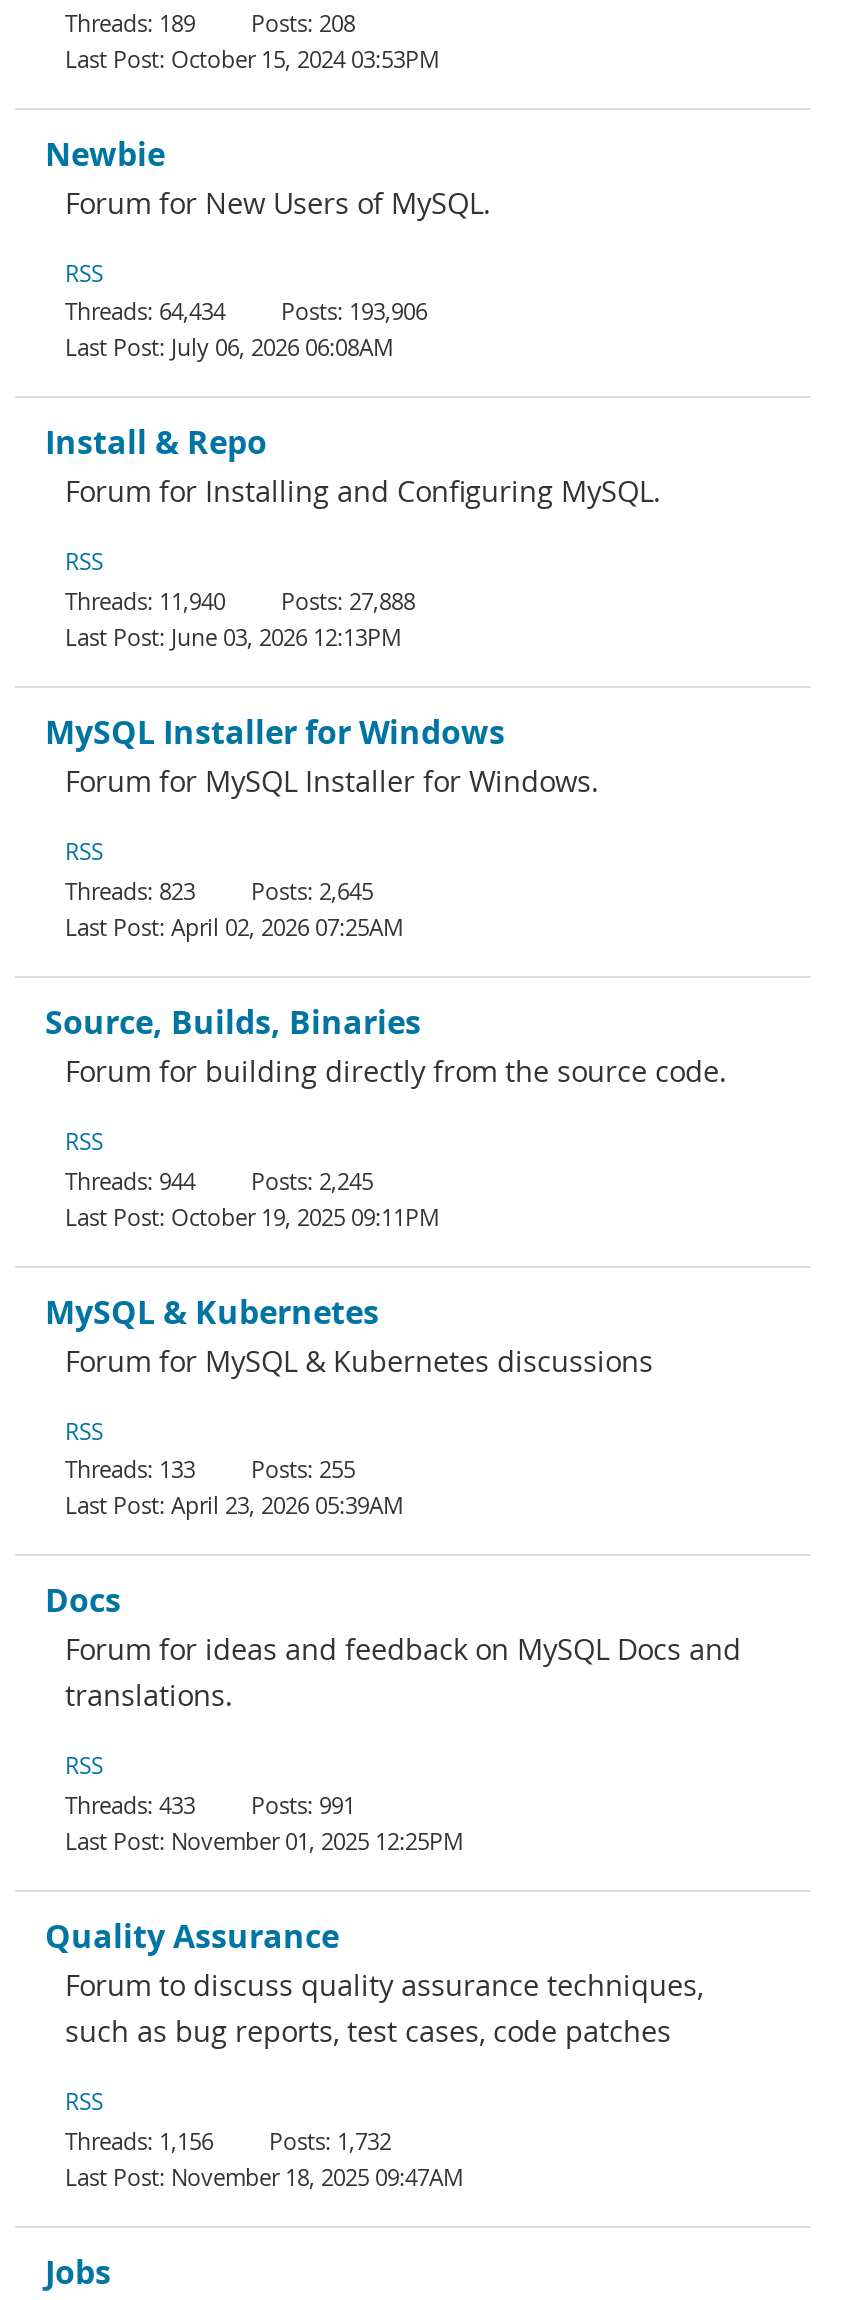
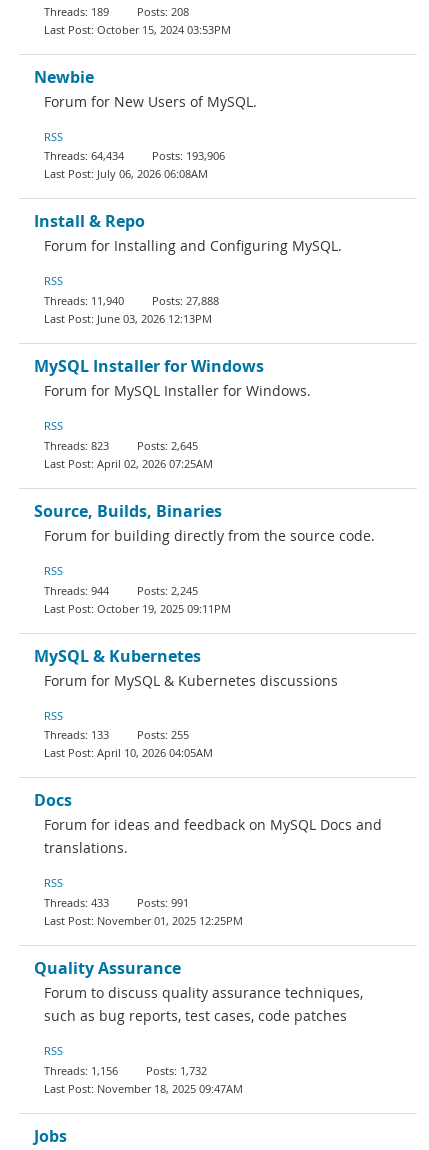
[171,1491,403,1521] April 23, 2026 05:39AM -> [97,745,213,760] April 10, 2026 04:05AM

